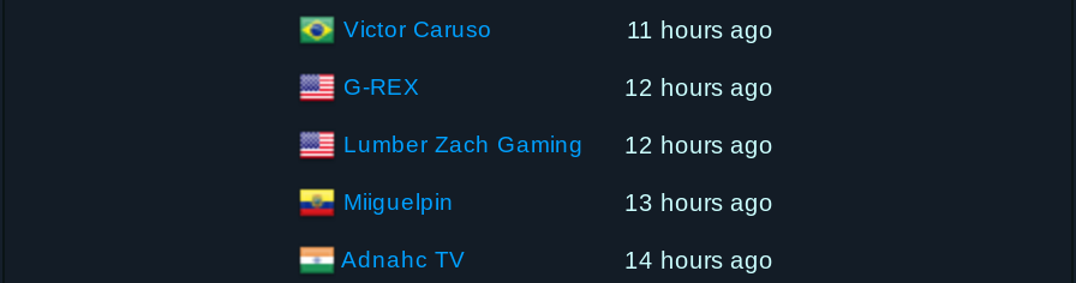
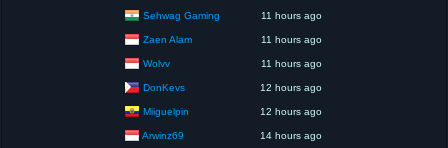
[343,15,492,41] Victor Caruso -> [143,9,220,20] Sehwag Gaming
[343,72,773,156] G-REX | 12 hours ago | Lumber Zach Gaming -> [143,33,322,92] Zaen Alam | 11 hours ago | Wolvv | 11 hours ago | DonKevs
[624,189,773,215] 13 hours ago -> [260,106,322,117] 12 hours ago
[341,245,466,271] Adnahc TV -> [142,129,184,140] Arwinz69

